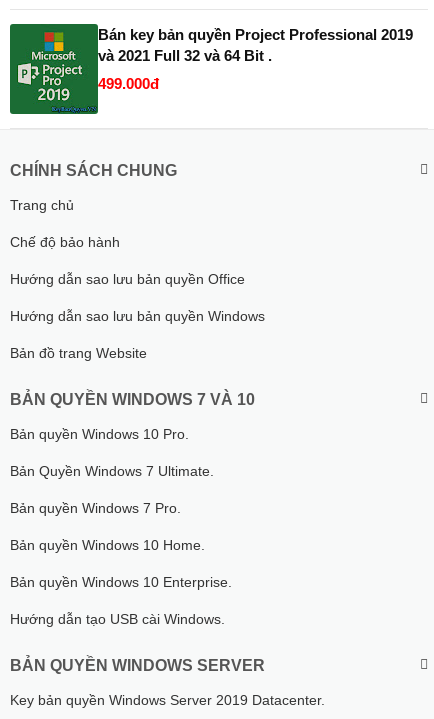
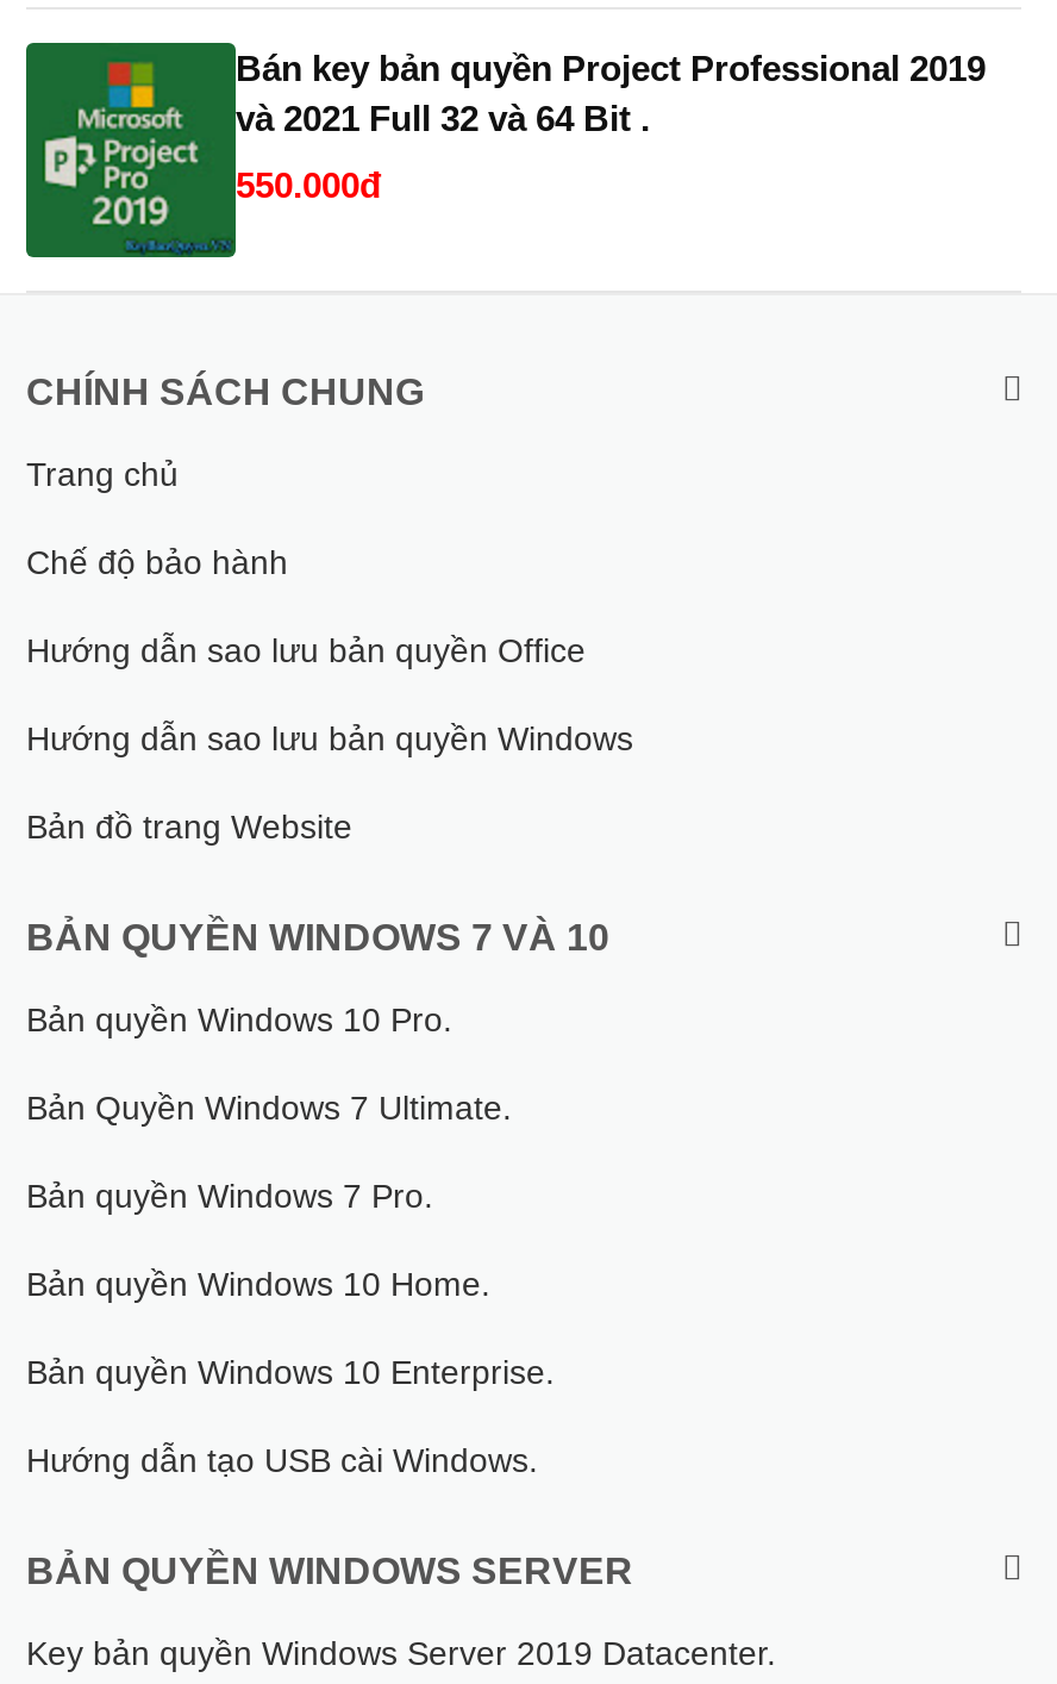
[98,75,159,92] 499.000đ -> [236,164,381,205] 550.000đ

